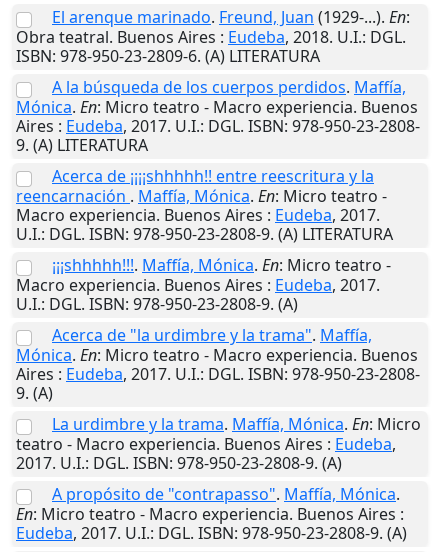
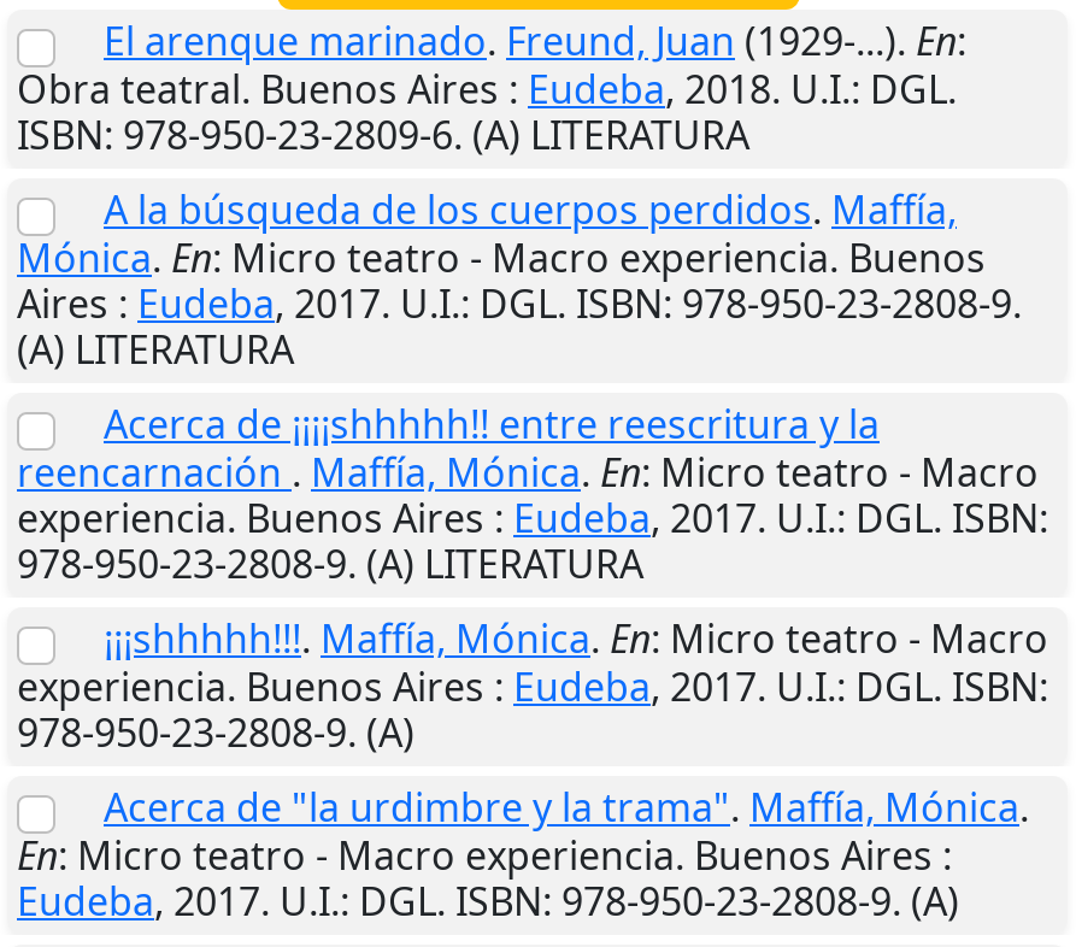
[16,185,421,505] reencarnación.Maffía, Mónica. En: Micro teatro - | Macro experiencia.Buenos Aires: Eudeba, 2017. | U.I.: DGL. ISBN: 978-950-23-2808-9. (A) LITERATURA | ¡¡¡shhhhh!!!. Maffía, Mónica. En: Micro teatro - | Macro experiencia. Buenos Aires: Eudeba, 2017. | U.I.: DGL. ISBN: 978-950-23-2808-9. (A) | Acerca de "la urdimbre y la trama". Maffía, | Mónica. En: Micro teatro - Macro experiencia. Buenos | Aires:Eudeba, 2017. U.I.: DGL. ISBN: 978-950-23-2808- | 9. (A) | La urdimbre y la trama. Maffía, Mónica. En: Micro | teatro - Macro experiencia. Buenos Aires: Eudeba, | 2017. U.I.: DGL. ISBN: 978-950-23-2808-9. (A) | A propósito de "contrapasso". Maffía, Mónica. -> [17,447,1048,835] reencarnación.Maffía, Mónica. En: Micro teatro - Macro | experiencia.Buenos Aires:Eudeba, 2017. U.I.: DGL. ISBN: | 978-950-23-2808-9. (A) LITERATURA | ¡¡¡shhhhh!!!. Maffía, Mónica. En: Micro teatro - Macro | experiencia. Buenos Aires: Eudeba, 2017. U.I.: DGL. ISBN: | 978-950-23-2808-9. (A) | Acerca de "la urdimbre y la trama". Maffía, Mónica.

